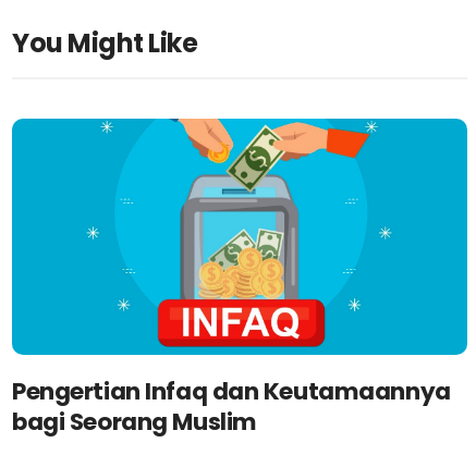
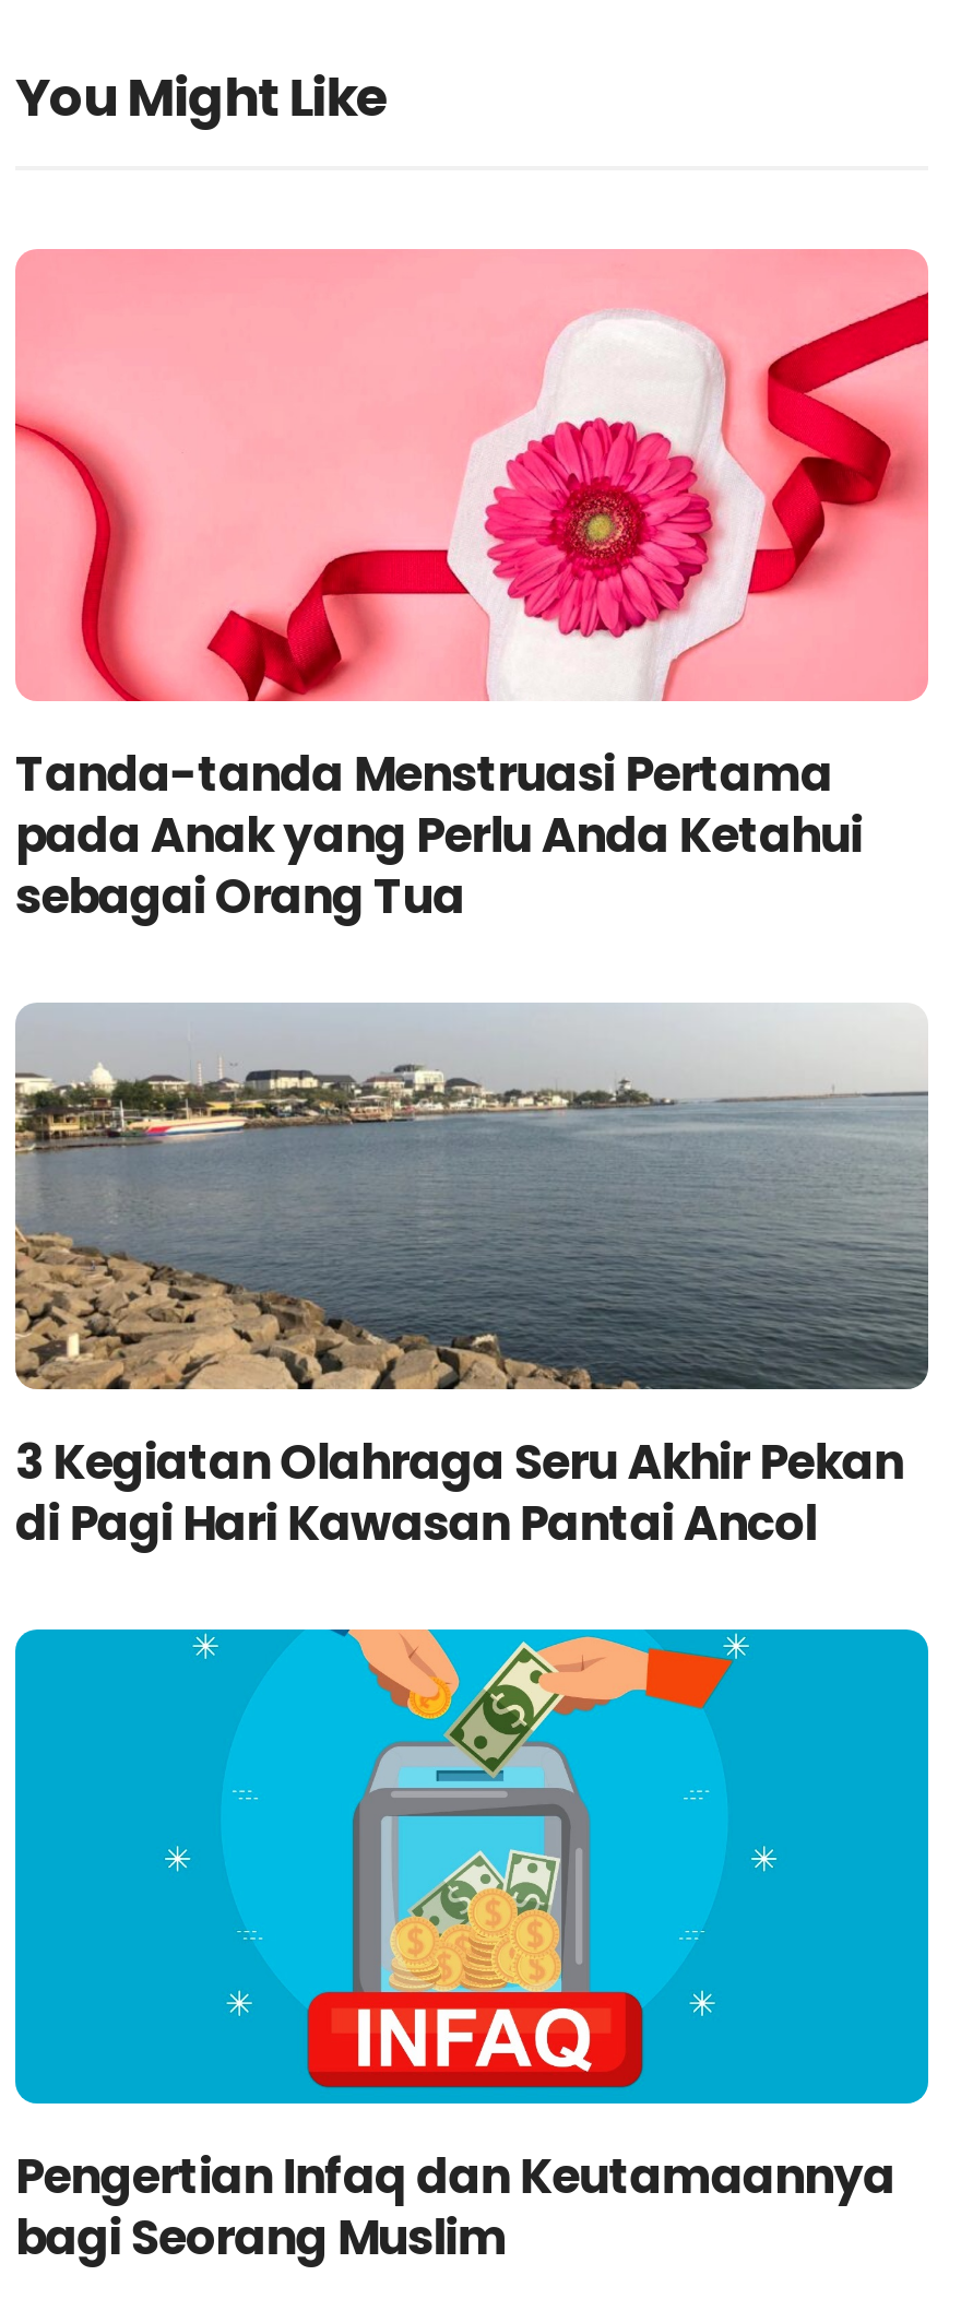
none -> [13,249,930,932] [image] | Tanda-tanda Menstruasi Pertama | pada Anak yang Perlu Anda Ketahui | sebagai Orang Tua
none -> [13,1003,930,1558] [image] | 3 Kegiatan Olahraga Seru Akhir Pekan | di Pagi Hari Kawasan Pantai Ancol

